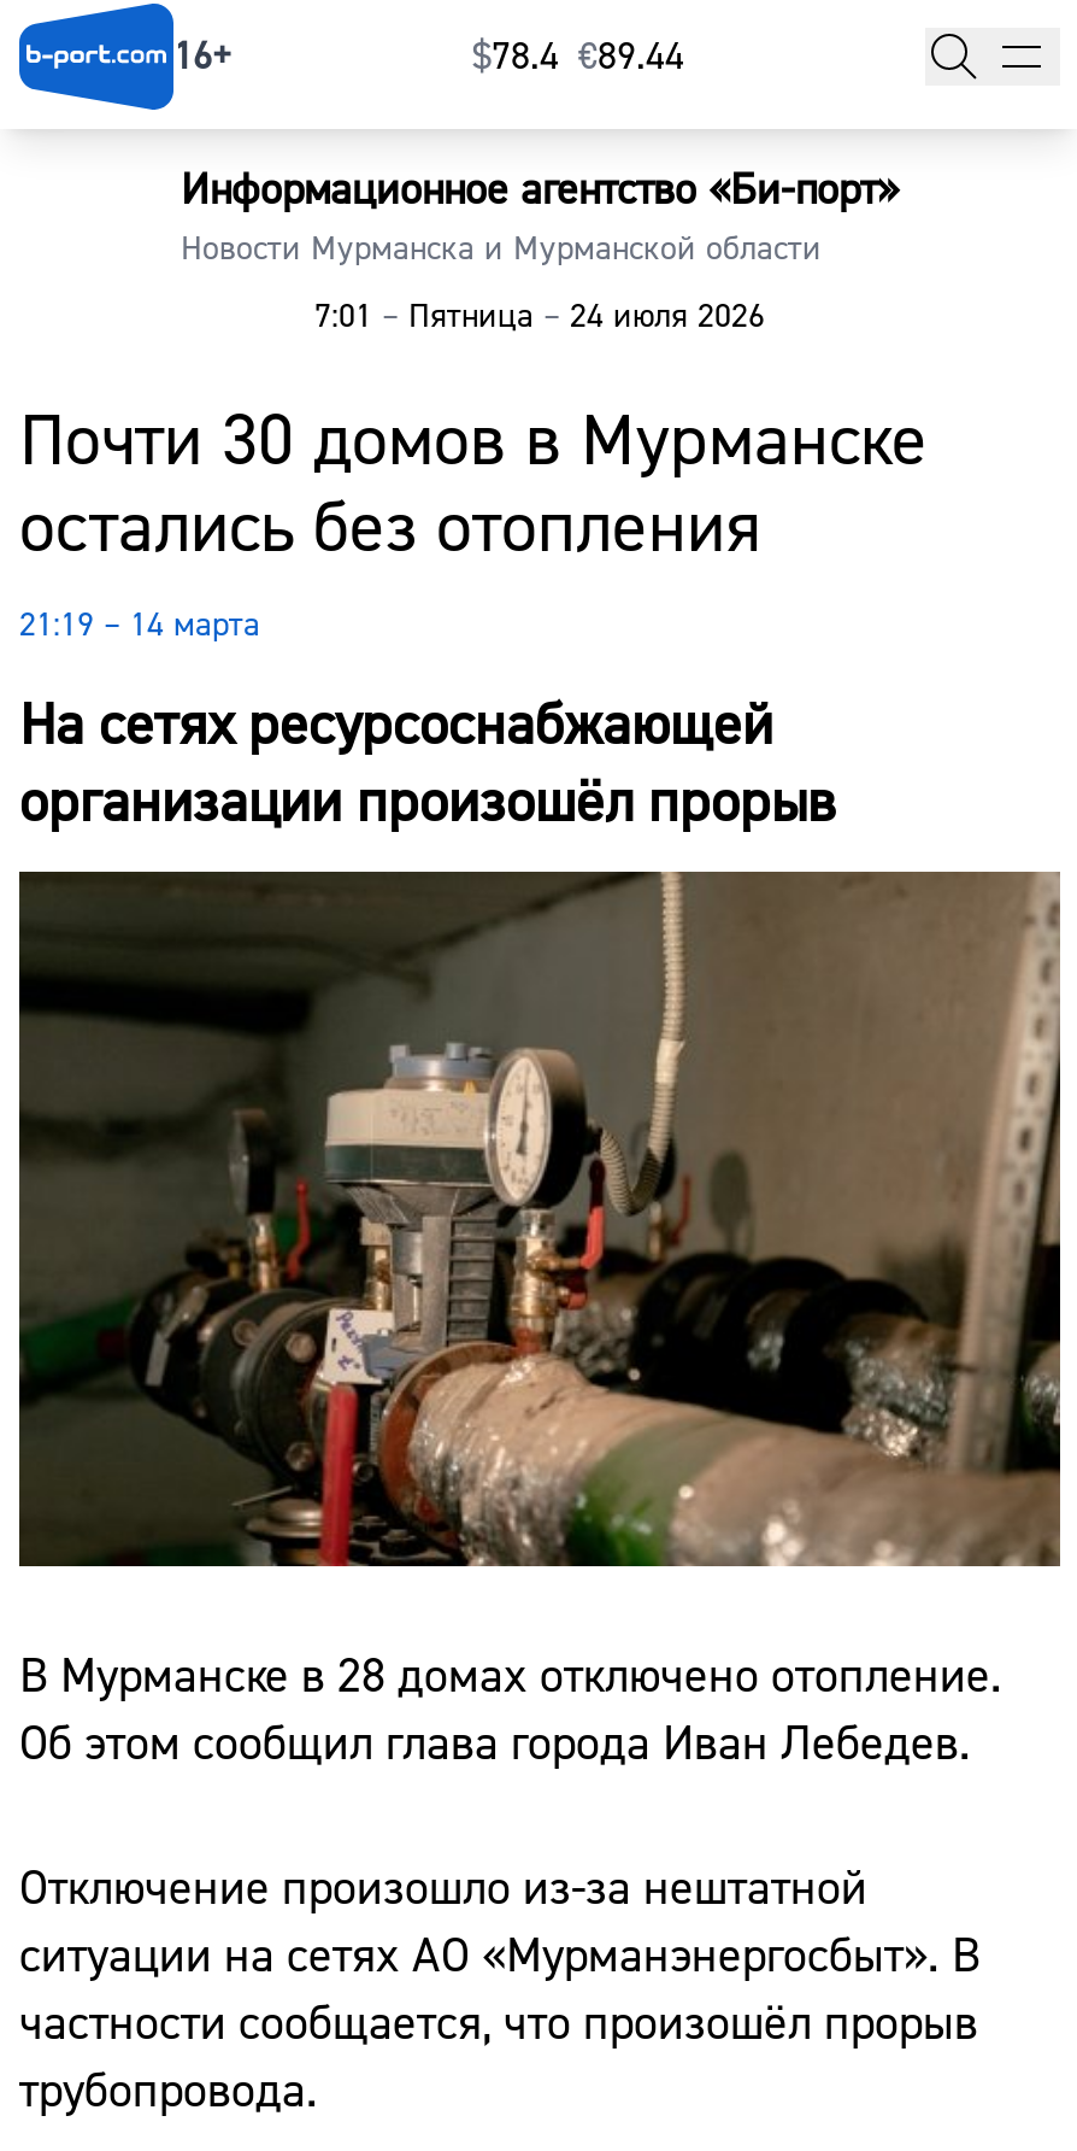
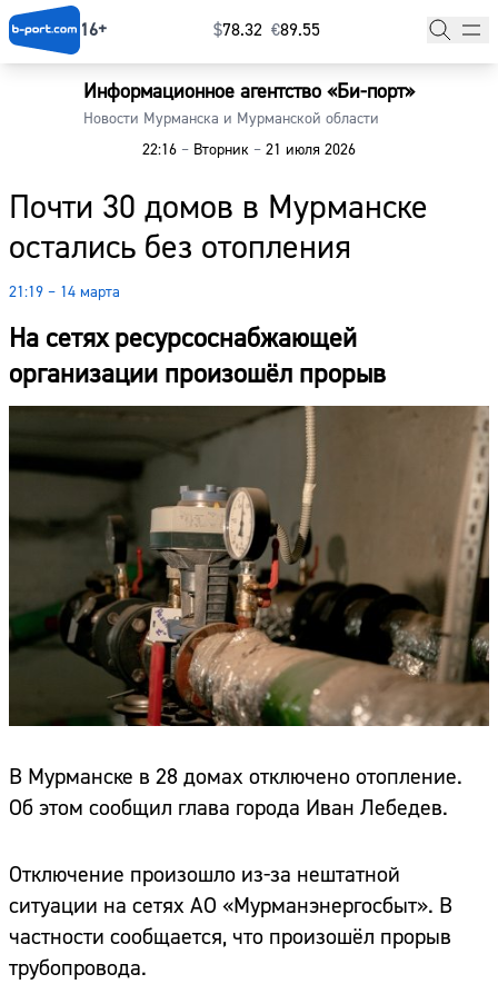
[472,33,684,81] $78.4 €89.44 -> [213,19,320,41] $78.32 €89.55
[314,296,765,340] 7:01 – Пятница – 24 июля 2026 -> [142,141,356,161] 22:16 – Вторник – 21 июля 2026

